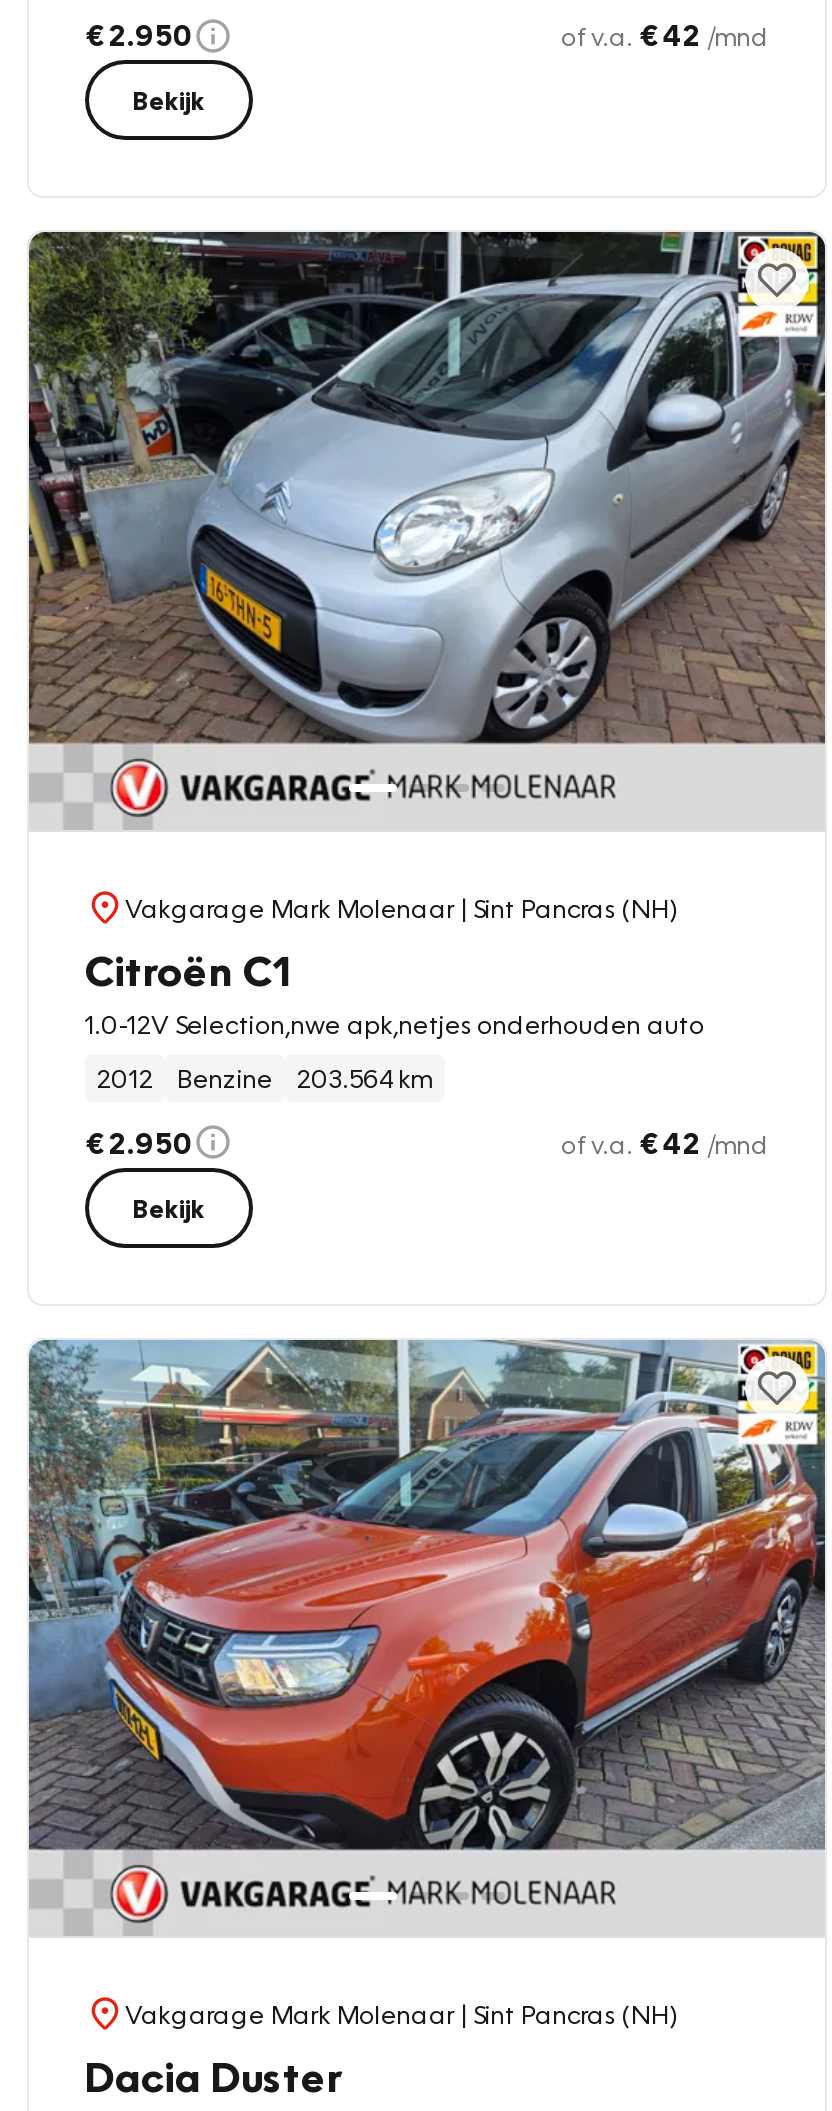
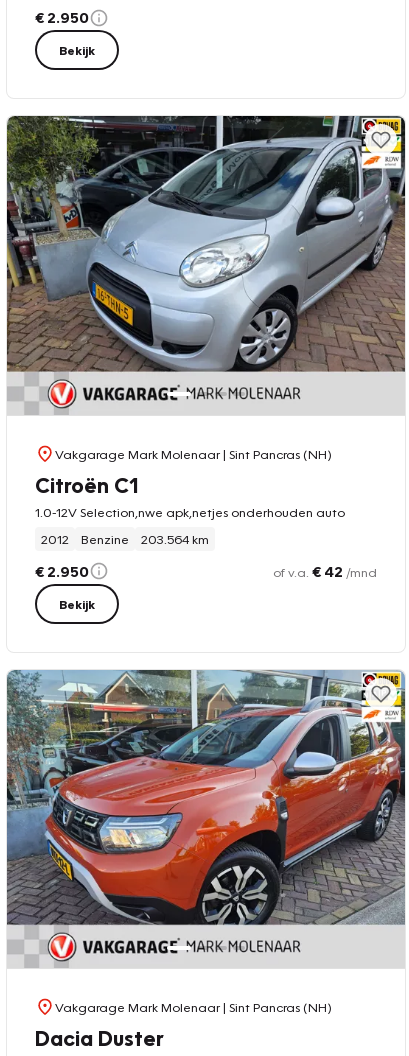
[561,16,769,52] of v.a. € 42 /mnd -> none

